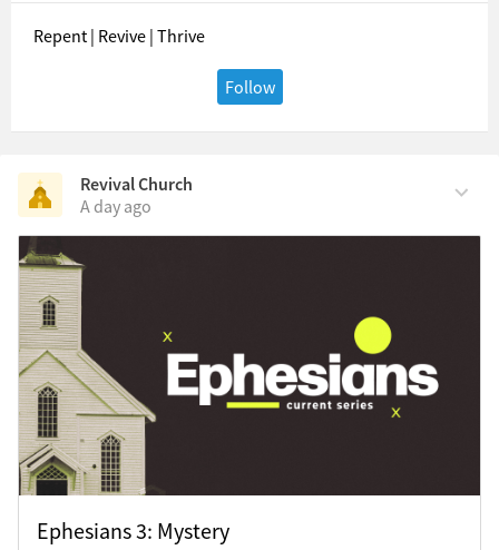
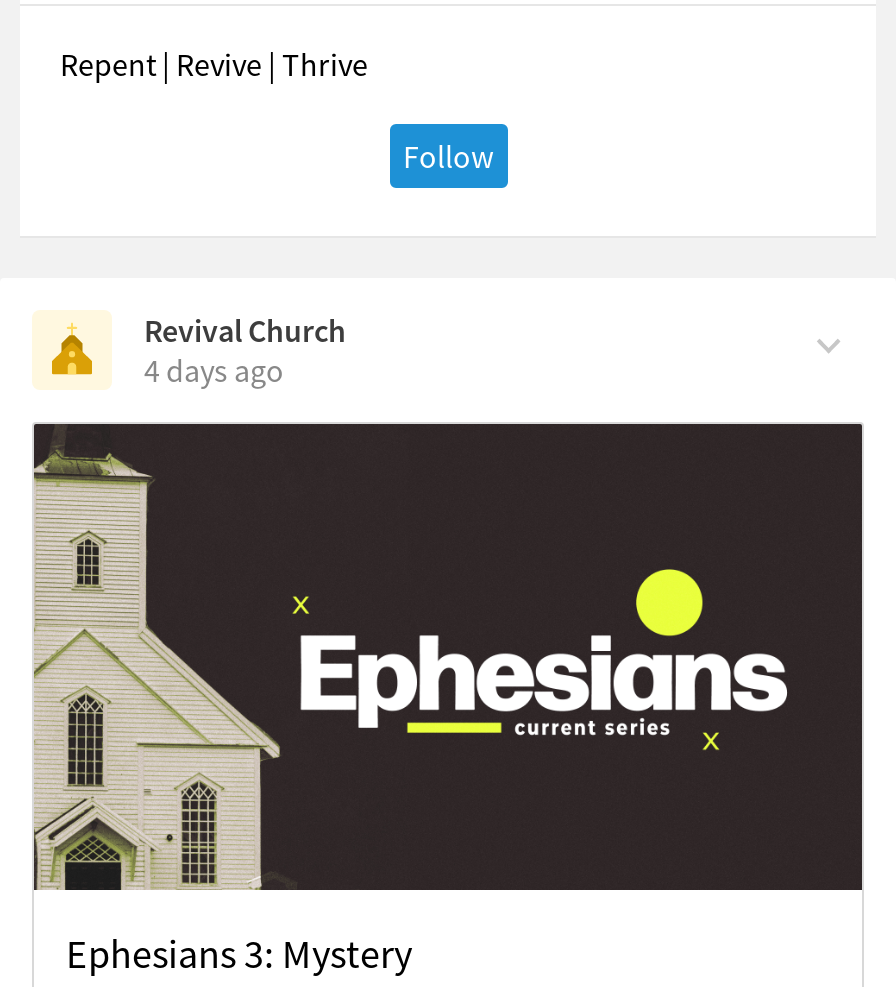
[80,195,151,217] A day ago -> [144,350,284,390] 4 days ago

